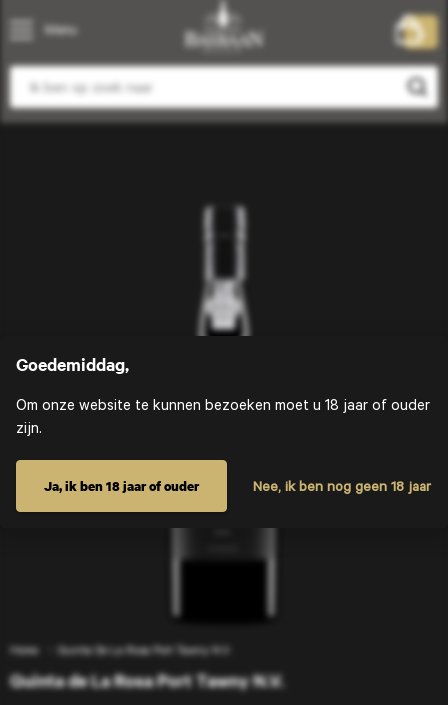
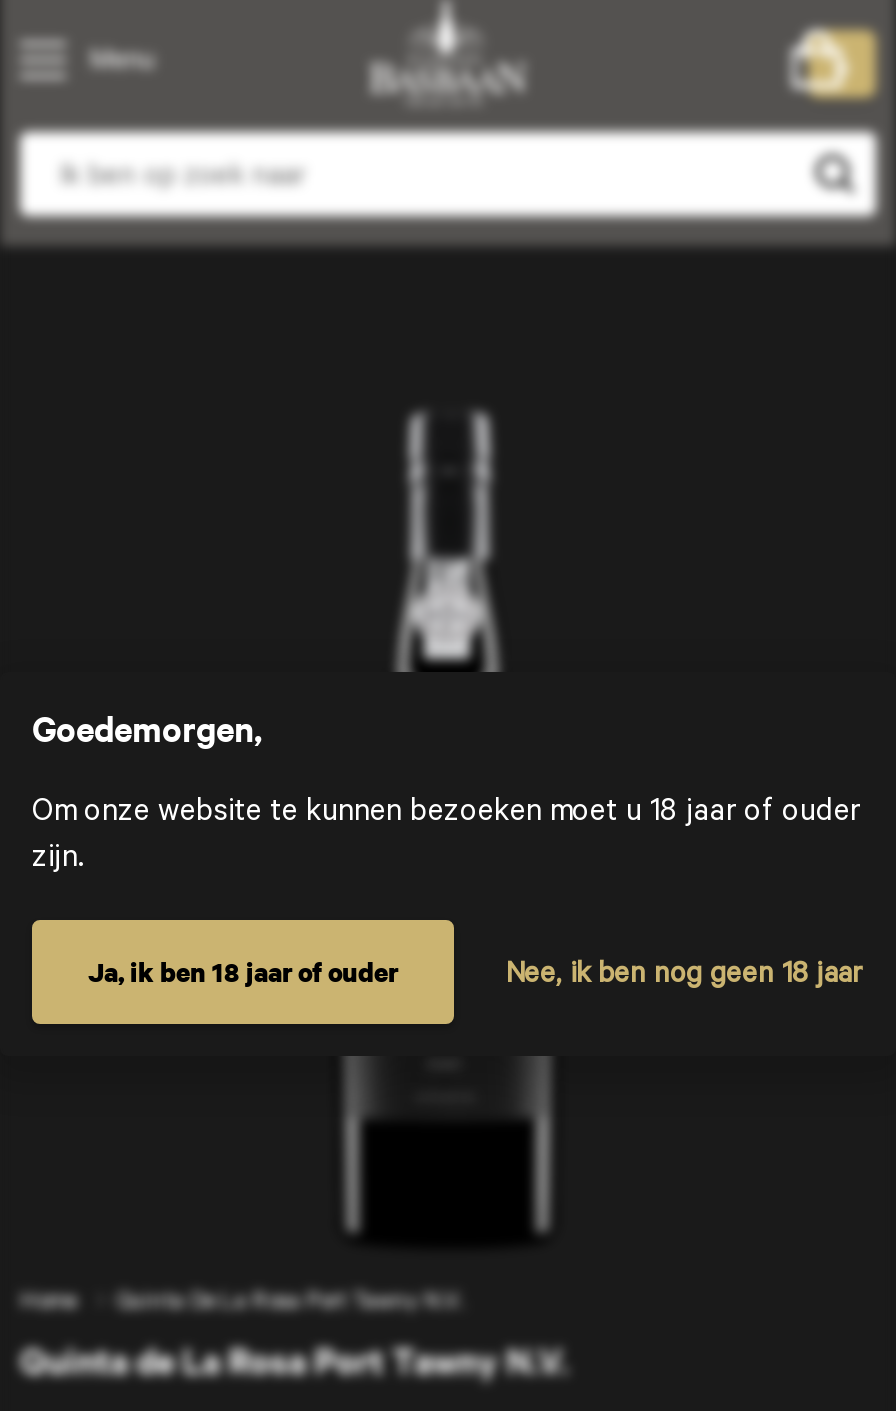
[16,352,129,376] Goedemiddag, -> [32,704,262,752] Goedemorgen,

